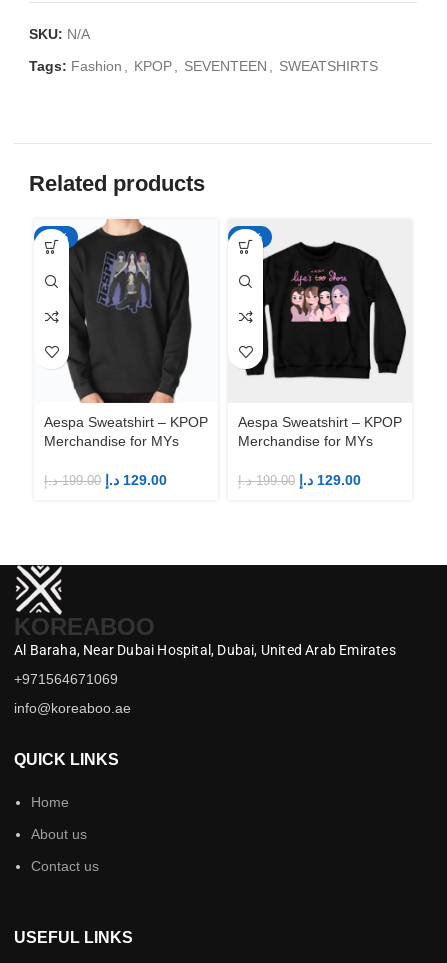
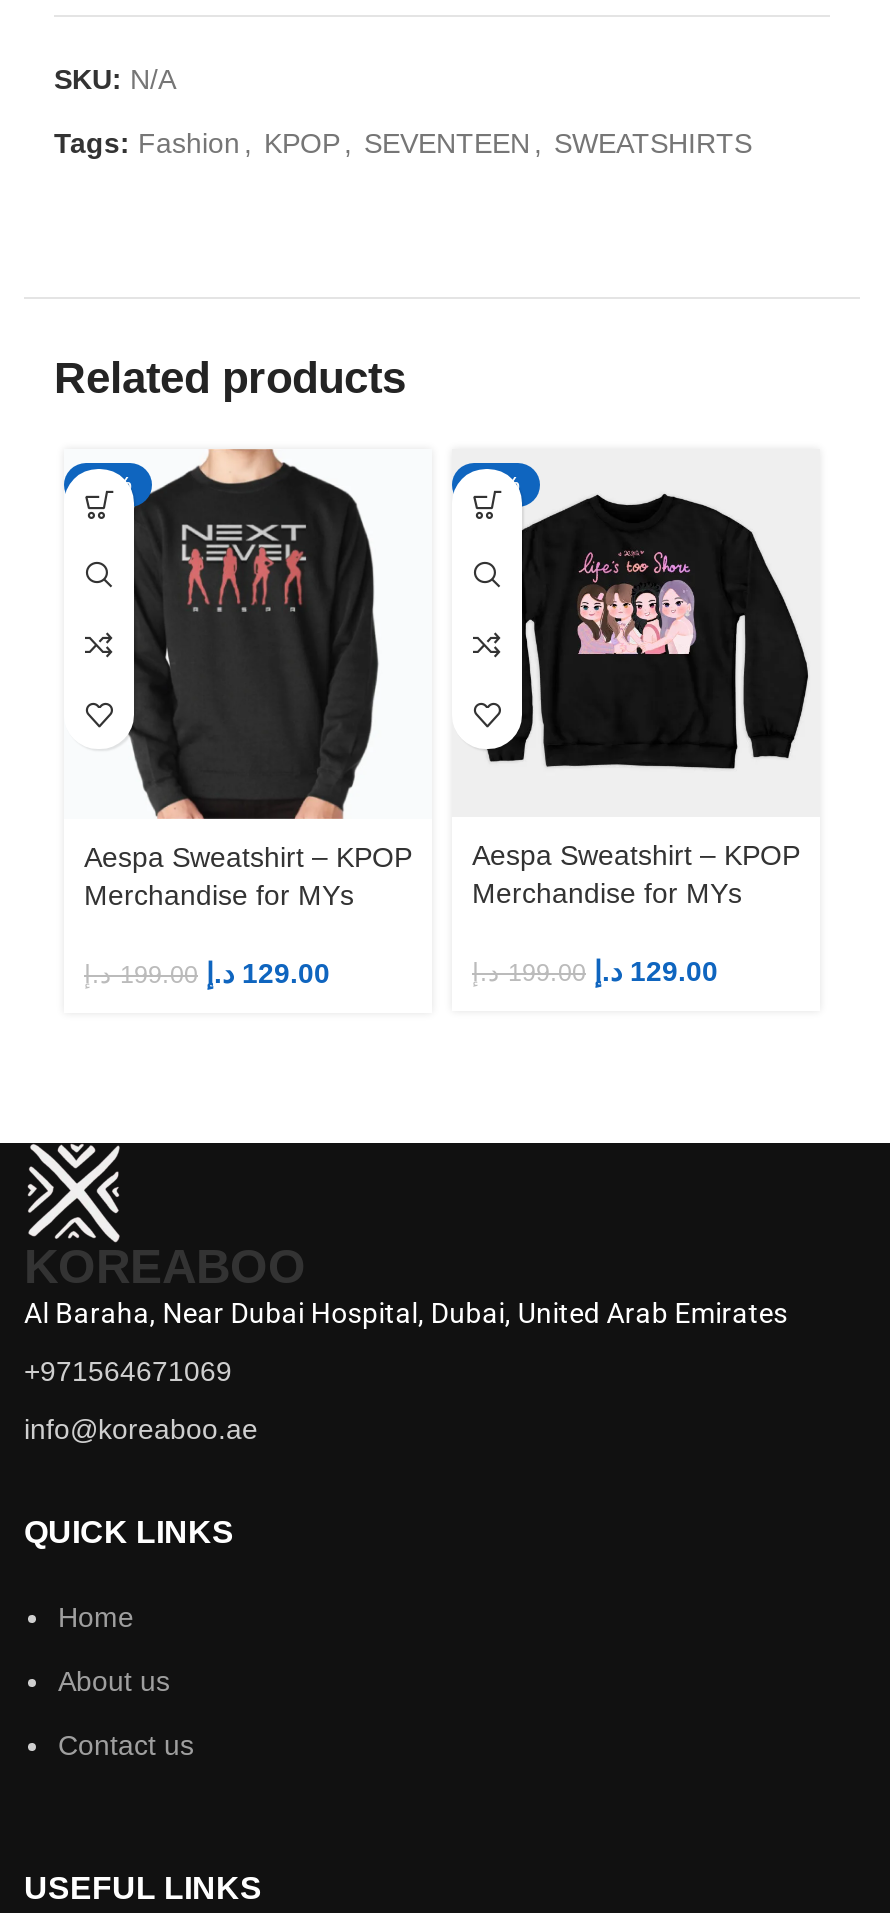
[93,251,154,314] [image] -> [180,515,306,631] [image]

